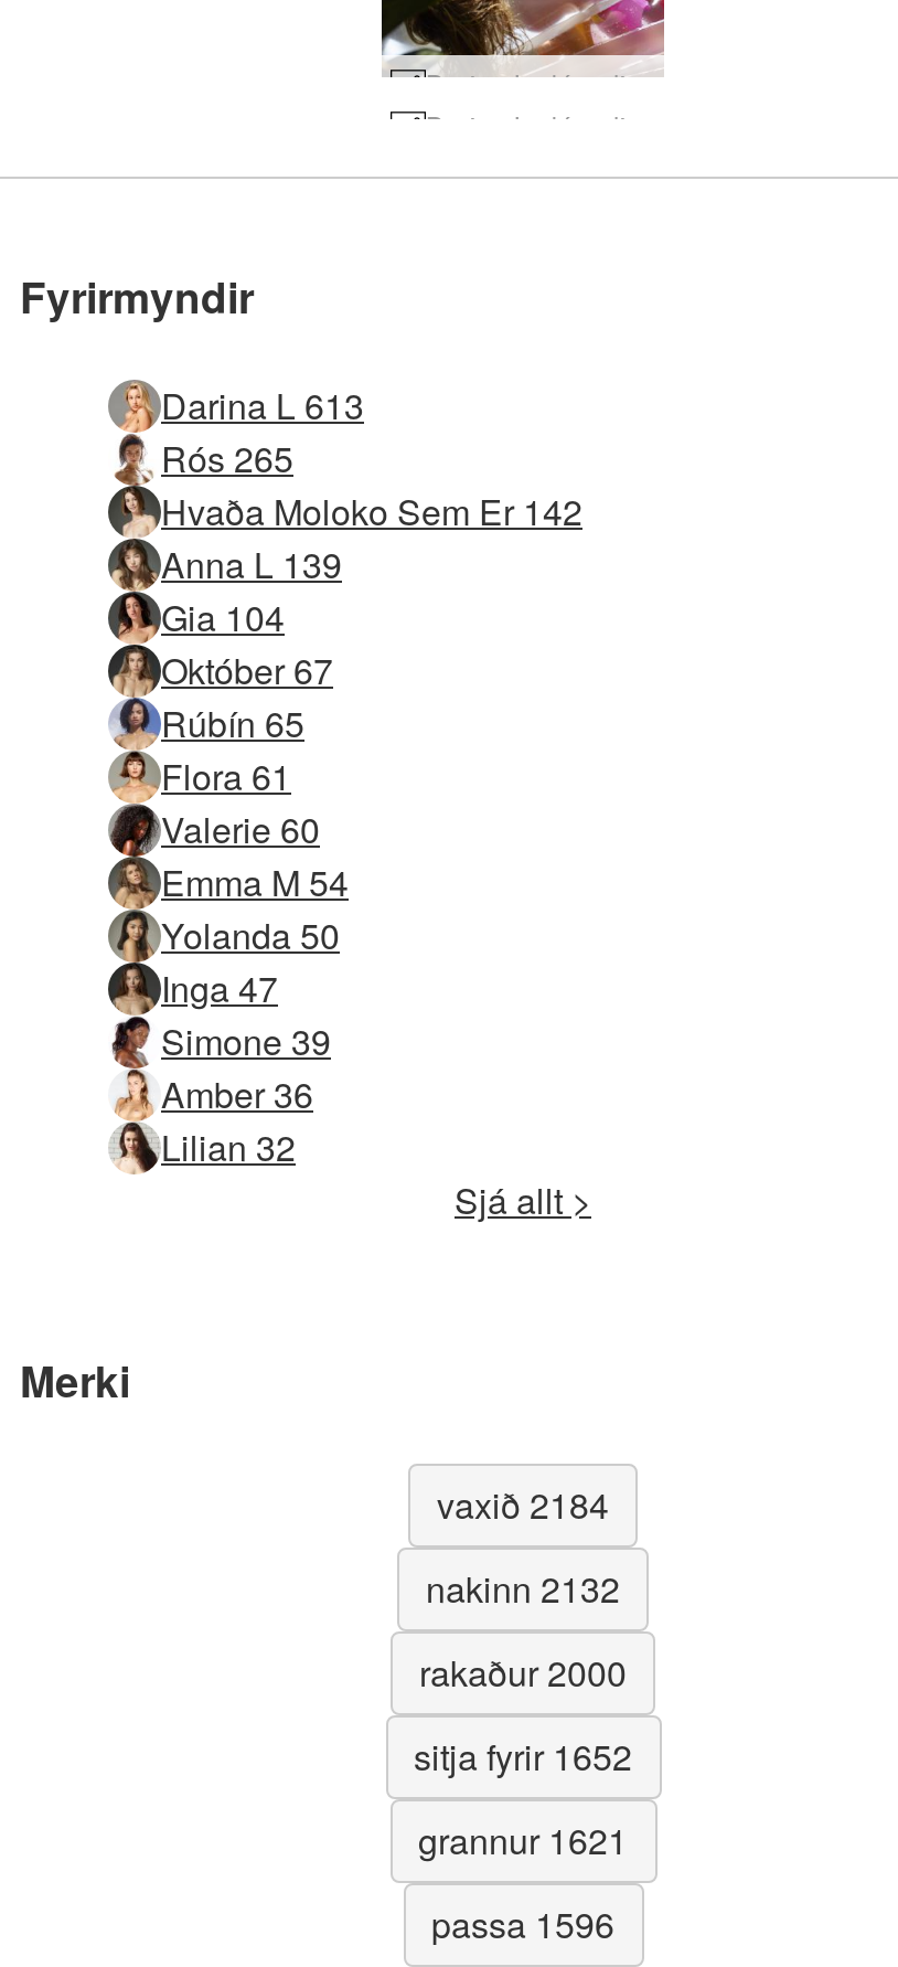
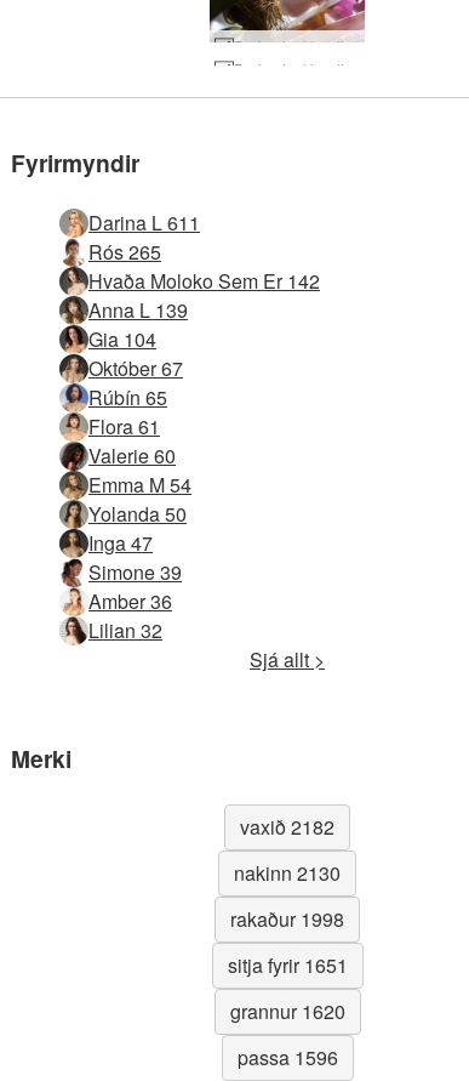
[161,379,364,430] Darina L 613 -> [88,208,200,236] Darina L 611
[437,1479,609,1529] vaxið 2184 -> [240,813,334,841] vaxið 2182
[426,1563,620,1613] nakinn 2132 -> [234,859,341,887] nakinn 2130
[419,1646,627,1697] rakaður 2000 -> [230,905,344,933] rakaður 1998
[414,1730,632,1781] sitja fyrir 1652 -> [227,951,347,979] sitja fyrir 1651
[418,1814,628,1865] grannur 1621 -> [230,997,345,1025] grannur 1620

